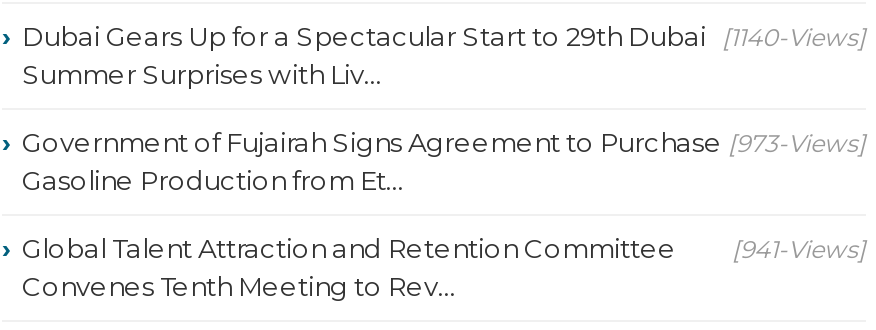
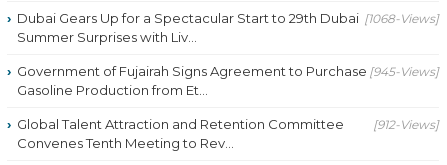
[22,20,866,52] Dubai Gears Up for a Spectacular Start to 29th Dubai [1140-Views] -> [17,10,439,26] Dubai Gears Up for a Spectacular Start to 29th Dubai [1068-Views]
[22,126,866,158] Government of Fujairah Signs Agreement to Purchase [973-Views] -> [17,63,439,79] Government of Fujairah Signs Agreement to Purchase [945-Views]
[22,232,866,264] Global Talent Attraction and Retention Committee [941-Views] -> [17,116,439,132] Global Talent Attraction and Retention Committee [912-Views]

